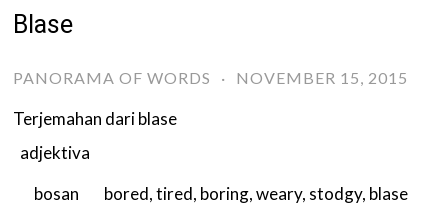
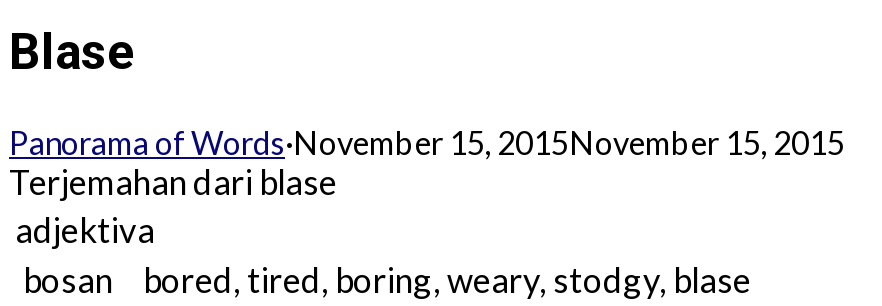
[13,68,408,87] PANORAMA OF WORDS · NOVEMBER 15, 2015 -> [9,123,845,161] Panorama of Words·November 15, 2015November 15, 2015

